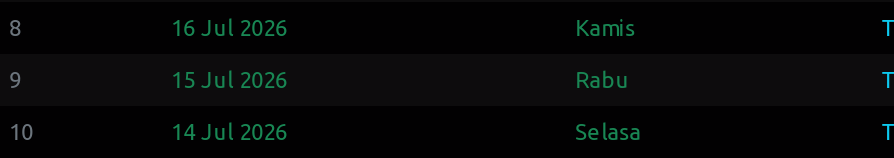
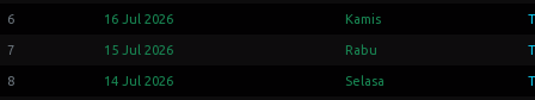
[9,15,21,39] 8 -> [7,12,14,26] 6
[9,67,21,91] 9 -> [7,43,14,57] 7
[9,119,33,143] 10 -> [7,74,14,88] 8

